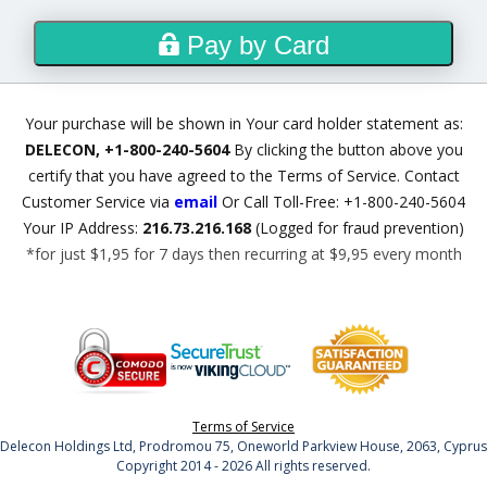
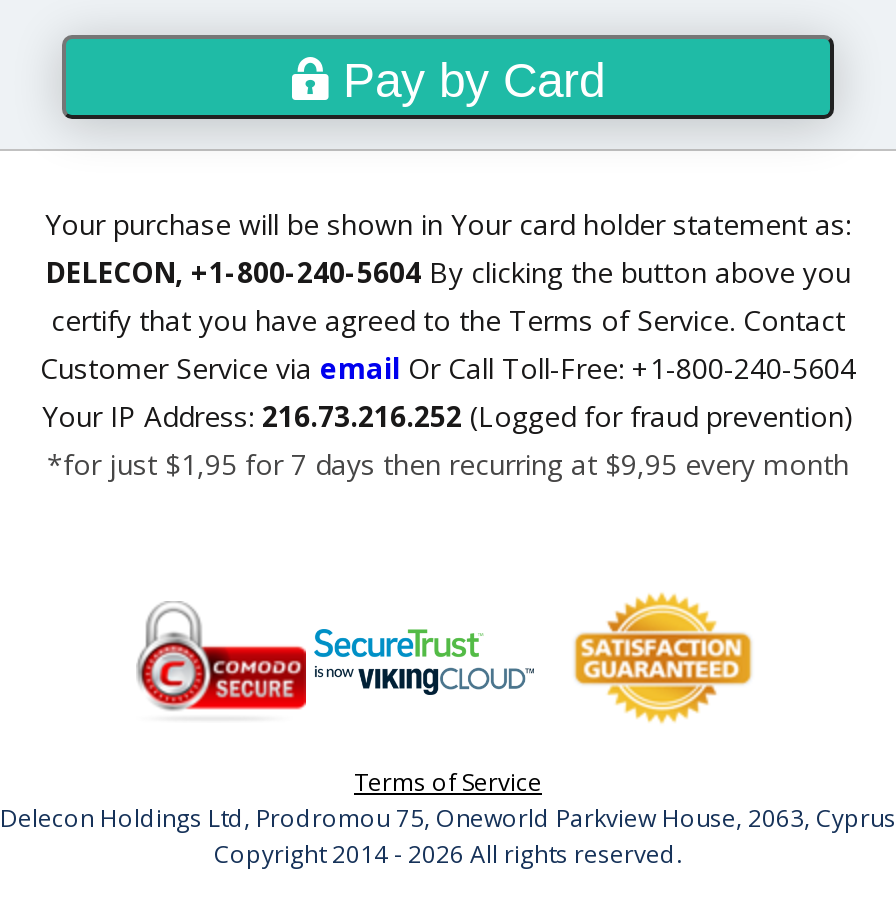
[23,217,464,238] Your IP Address: 216.73.216.168 (Logged for fraud prevention) -> [42,397,854,435] Your IP Address: 216.73.216.252 (Logged for fraud prevention)

